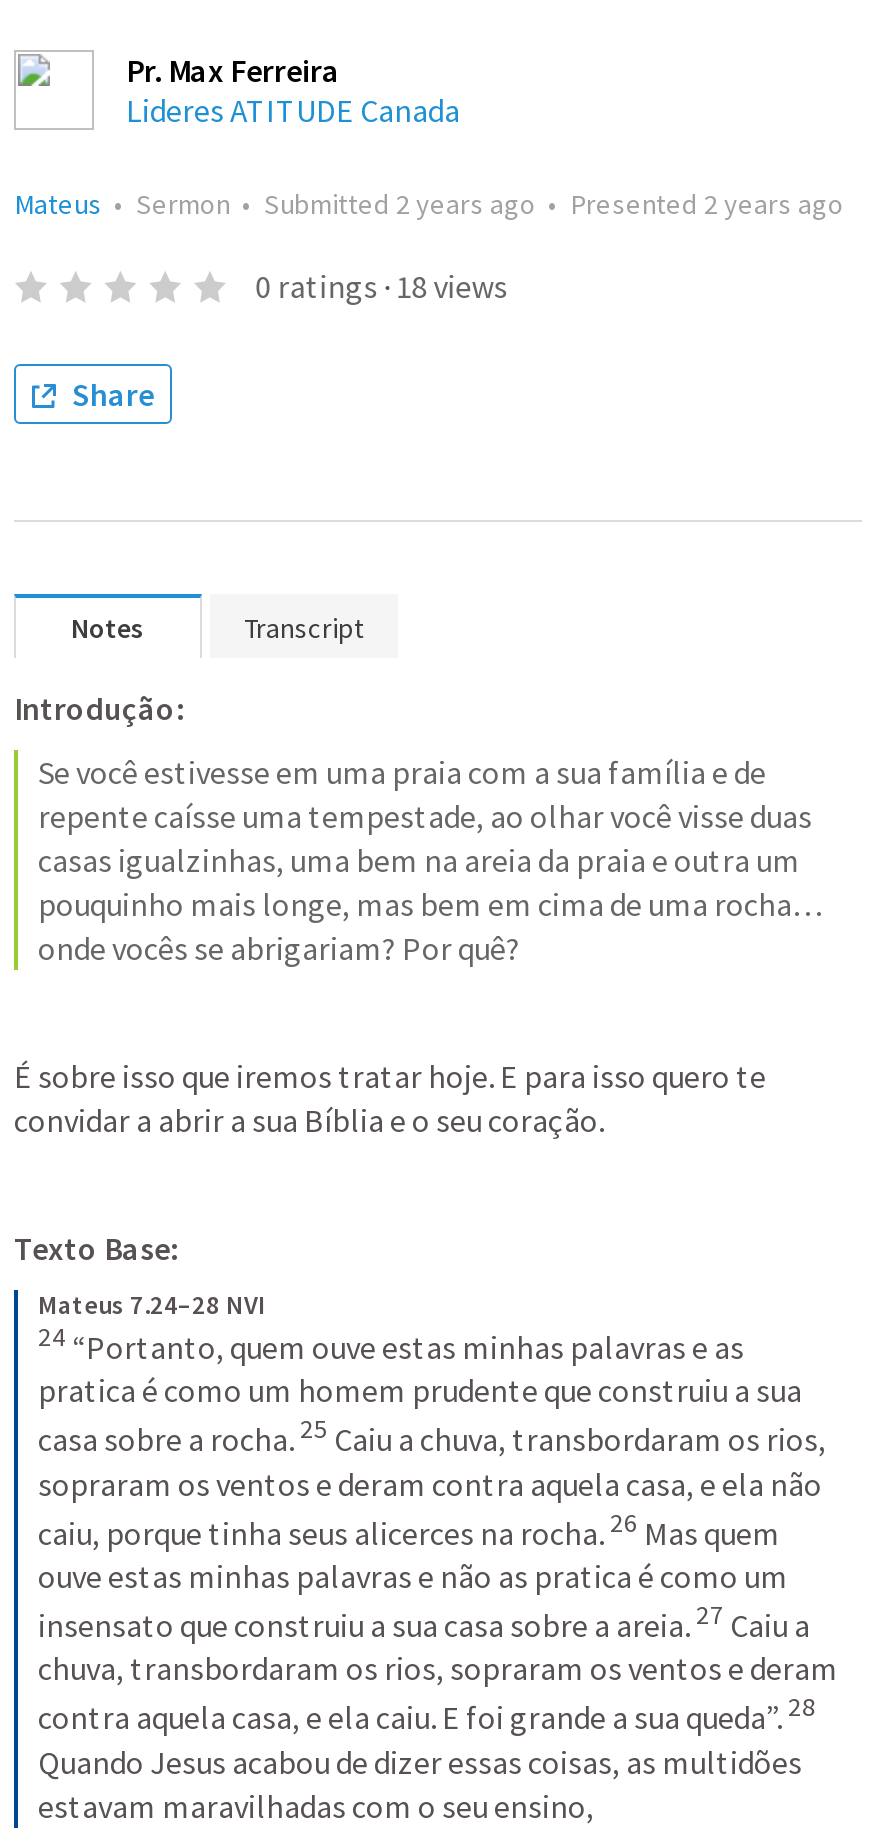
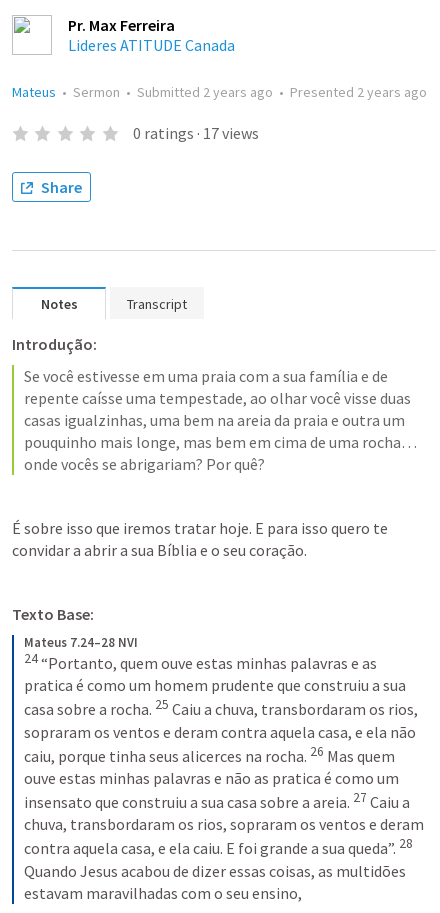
[255,266,507,306] 0 ratings · 18 views -> [133,123,259,143] 0 ratings · 17 views

